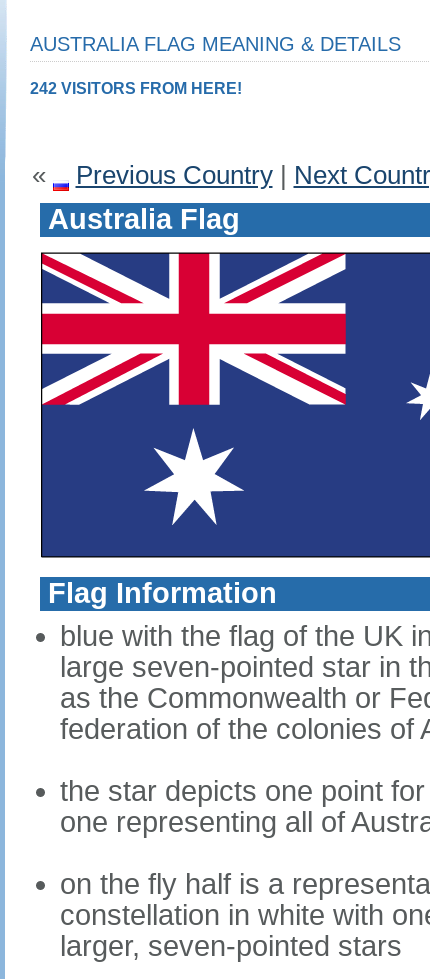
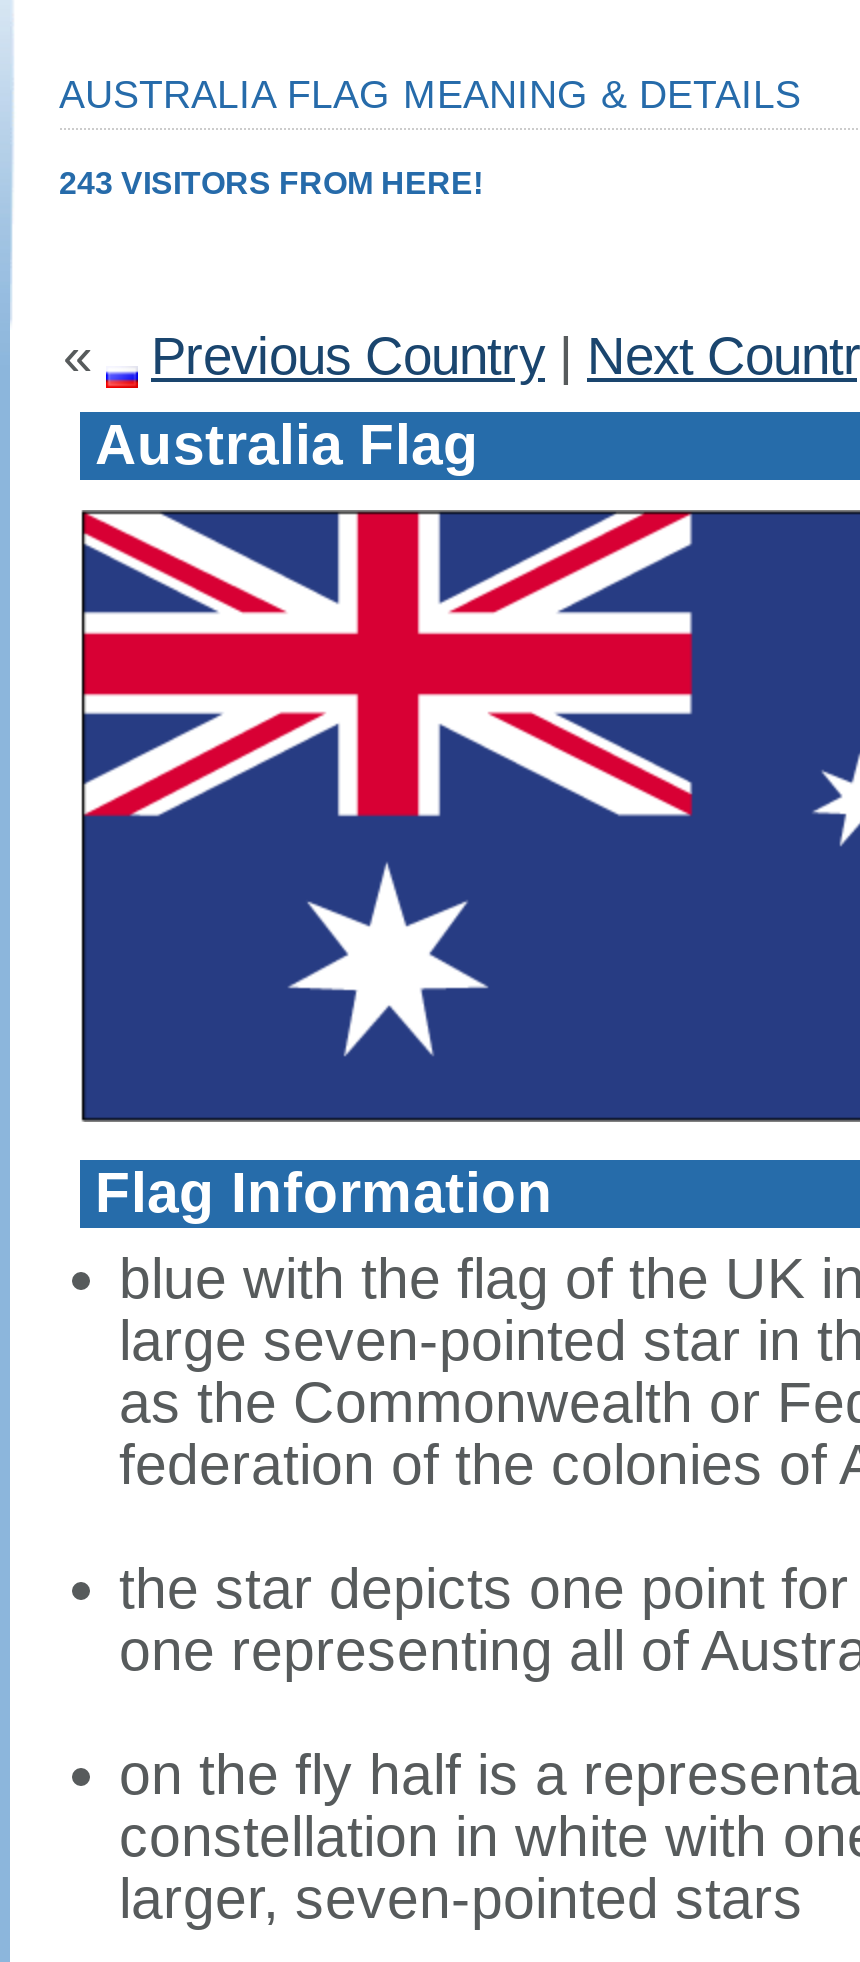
[29,80,241,97] 242 VISITORS FROM HERE! -> [59,166,483,200] 243 VISITORS FROM HERE!

